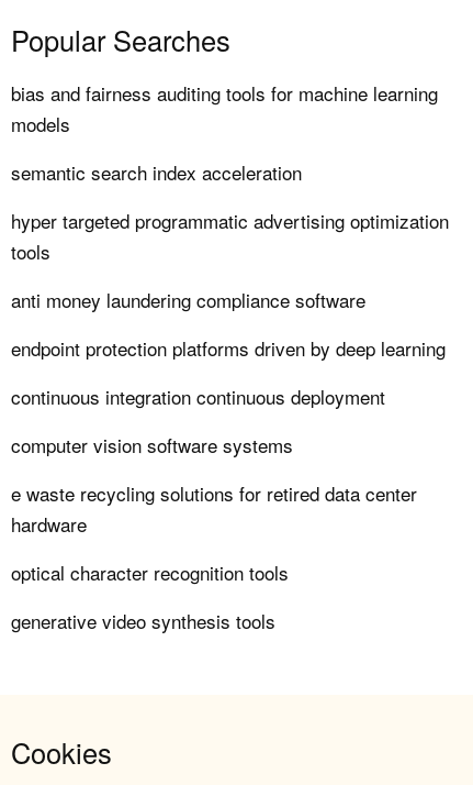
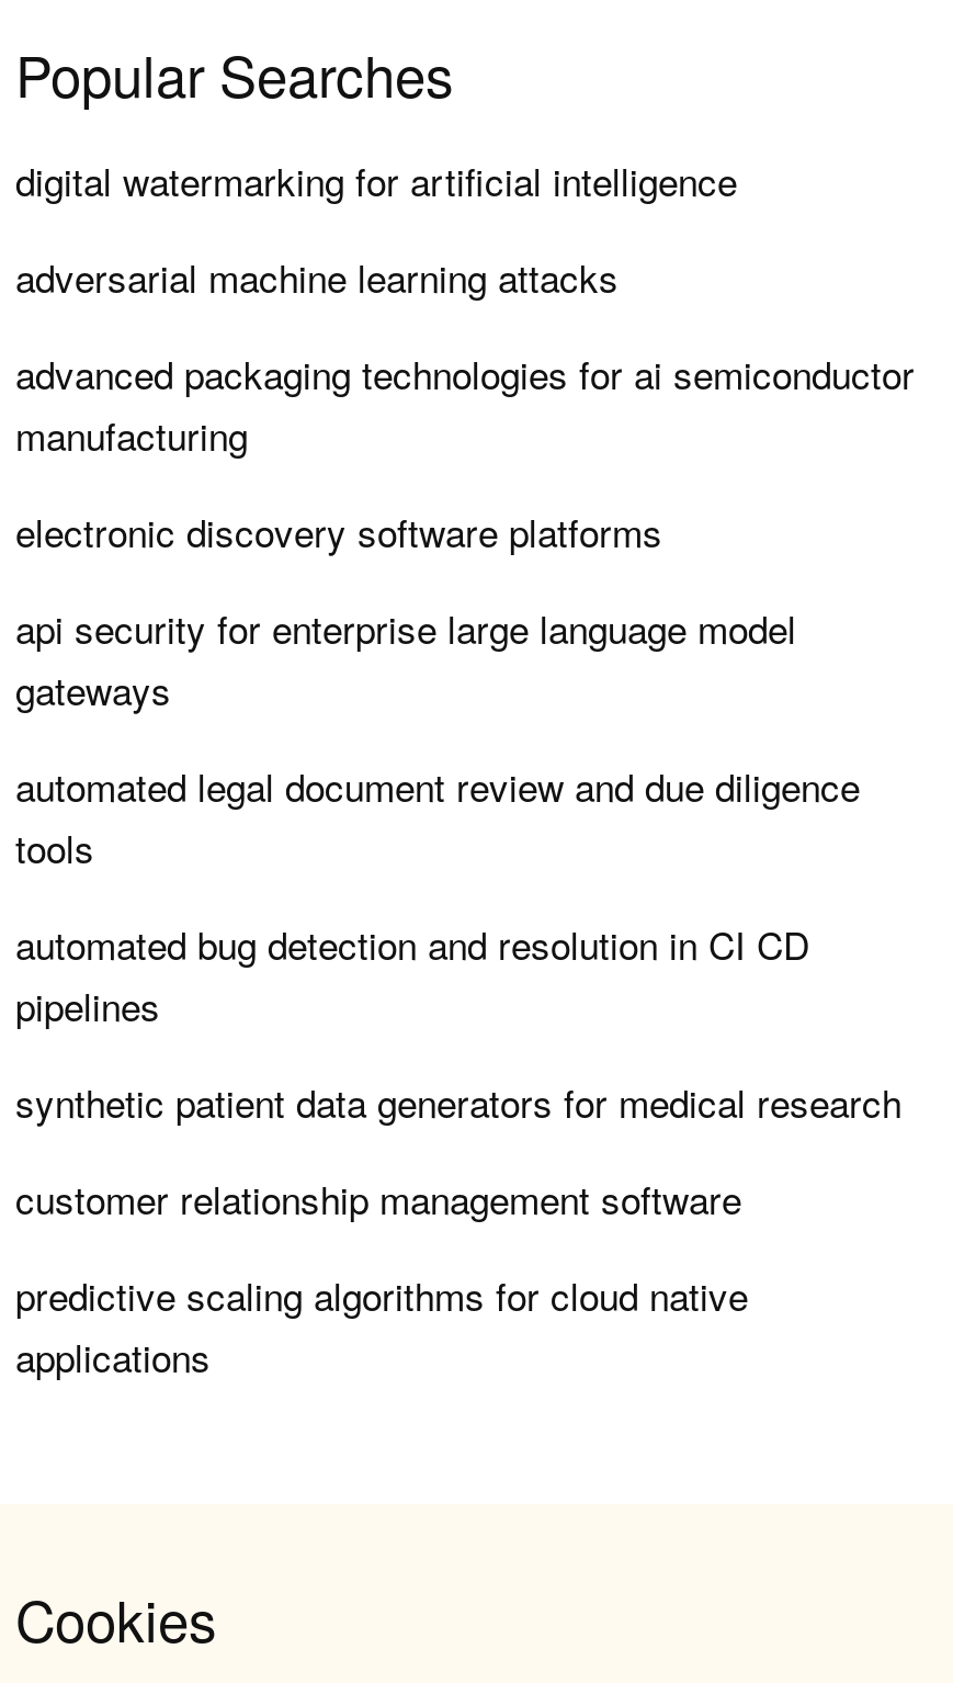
[11,79,449,234] bias and fairness auditing tools for machine learning | models | semantic search index acceleration | hyper targeted programmatic advertising optimization -> [15,153,915,813] digital watermarking for artificial intelligence | adversarial machine learning attacks | advanced packaging technologies for ai semiconductor | manufacturing | electronic discovery software platforms | api security for enterprise large language model | gateways | automated legal document review and due diligence
moved [11,238,50,265] -> [15,820,94,875]: tools
[11,286,446,634] anti money laundering compliance software | endpoint protection platforms driven by deep learning | continuous integration continuous deployment | computer vision software systems | e waste recycling solutions for retired data center | hardware | optical character recognition tools | generative video synthesis tools -> [15,916,901,1384] automated bug detection and resolution in CI CD | pipelines | synthetic patient data generators for medical research | customer relationship management software | predictive scaling algorithms for cloud native | applications

